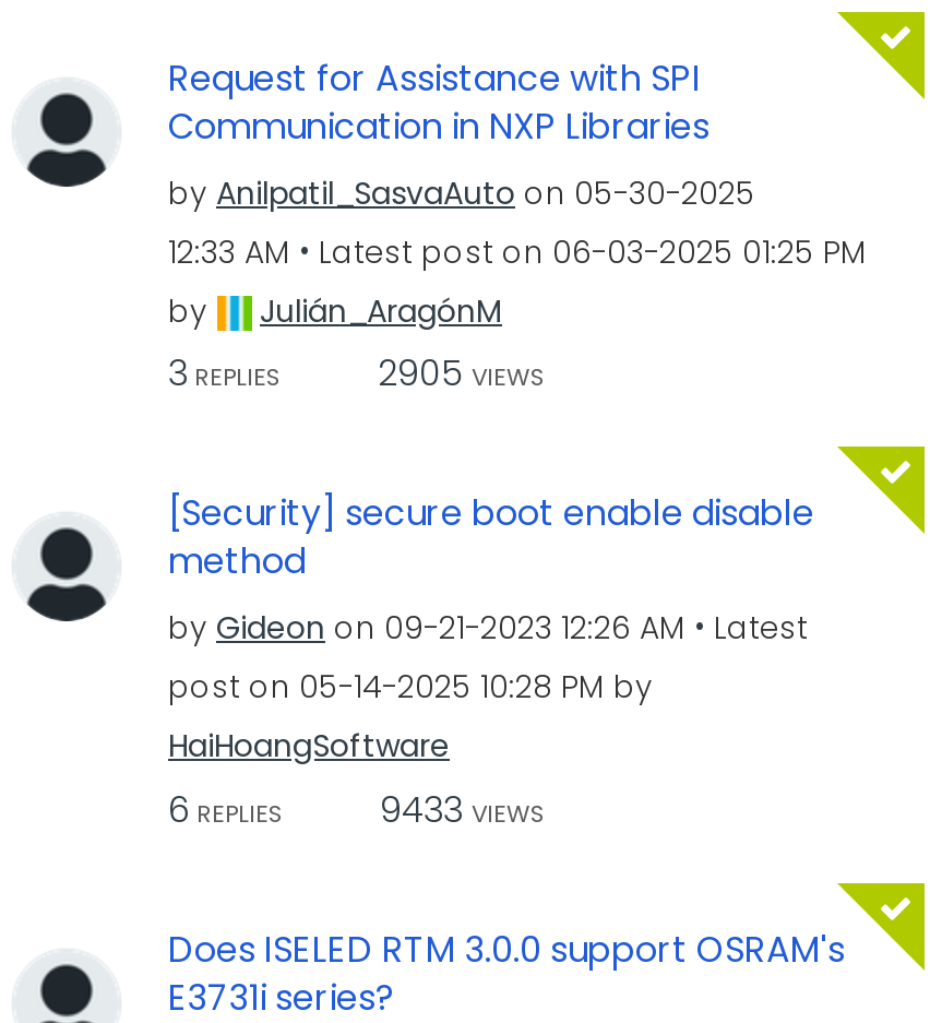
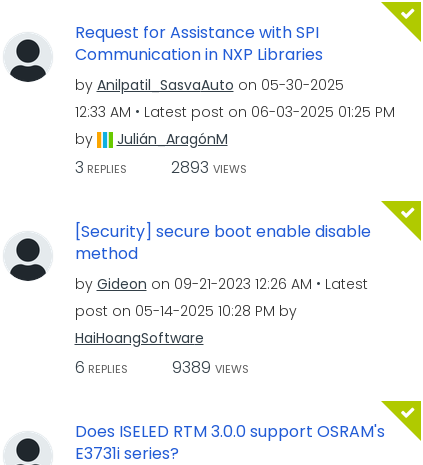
[168,348,546,399] 3 REPLIES 2905 VIEWS -> [74,156,246,179] 3 REPLIES 2893 VIEWS
[168,784,546,834] 6 REPLIES 9433 VIEWS -> [74,355,248,378] 6 REPLIES 9389 VIEWS

